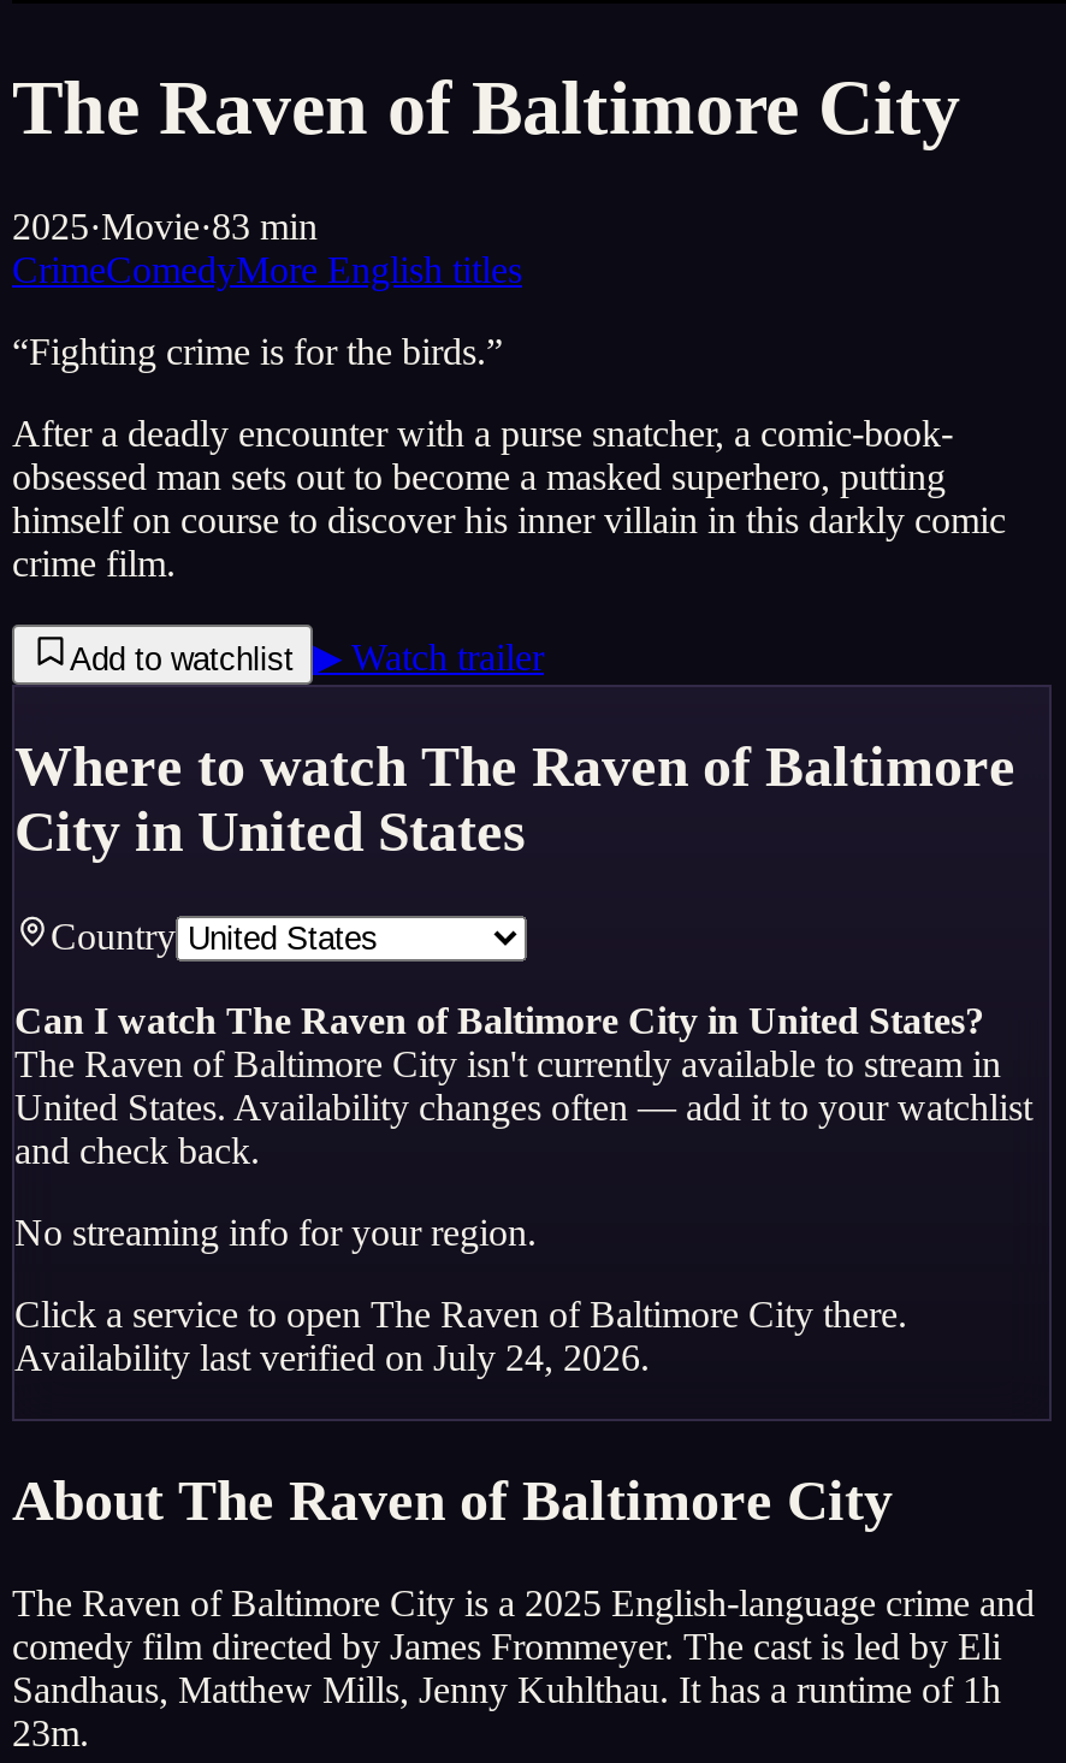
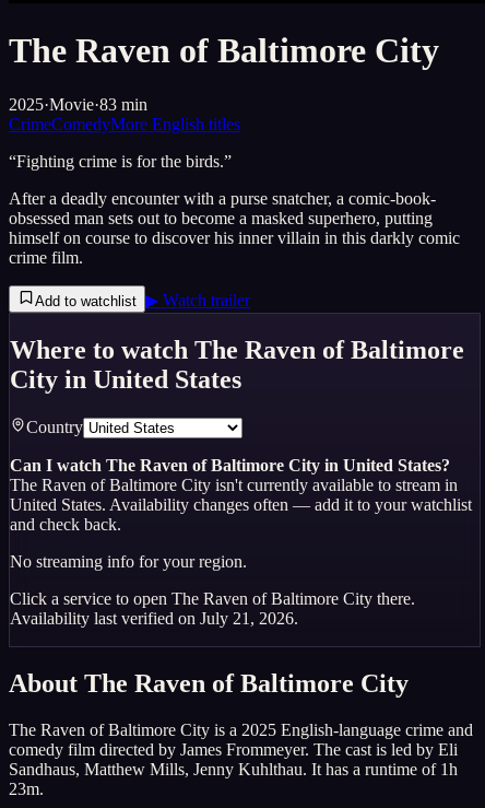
[14,1336,650,1377] Availability last verified on July 24, 2026. -> [10,609,298,627] Availability last verified on July 21, 2026.

